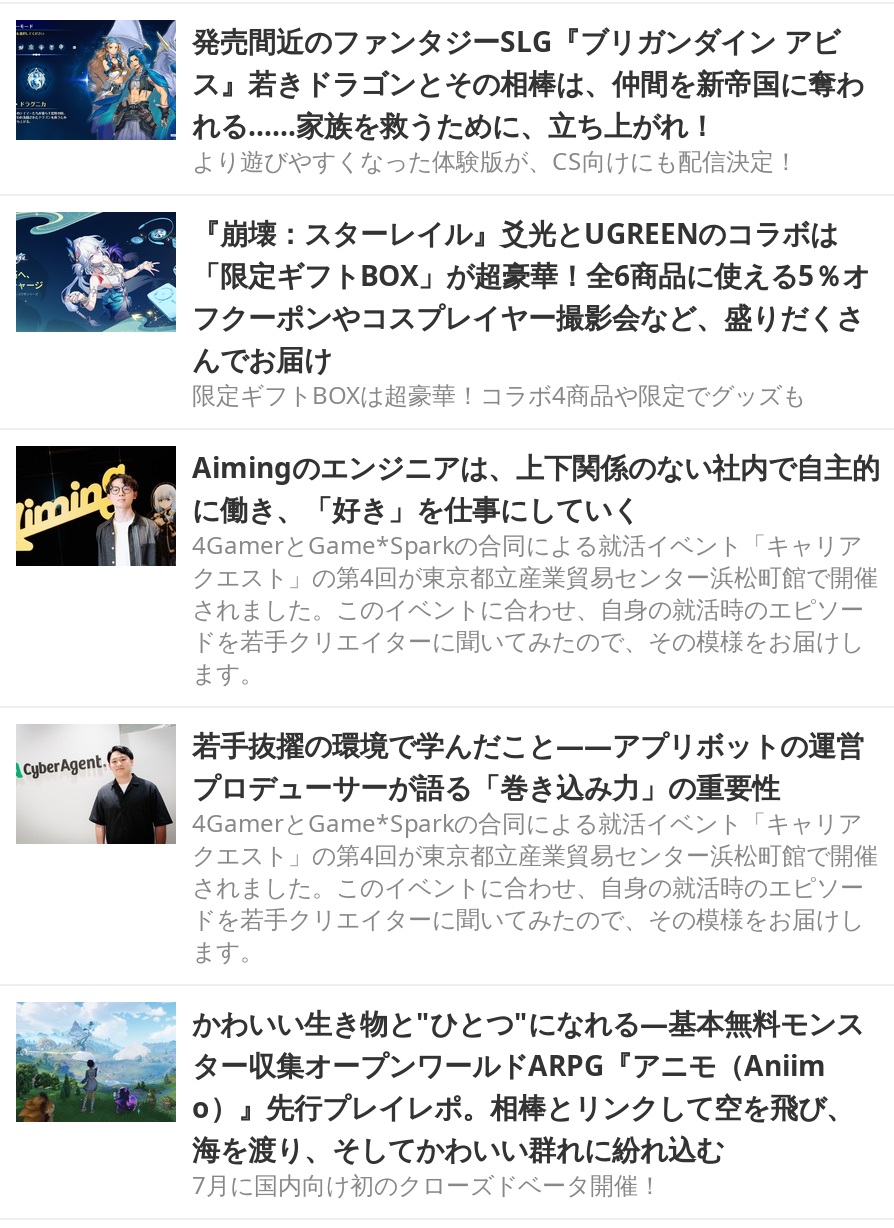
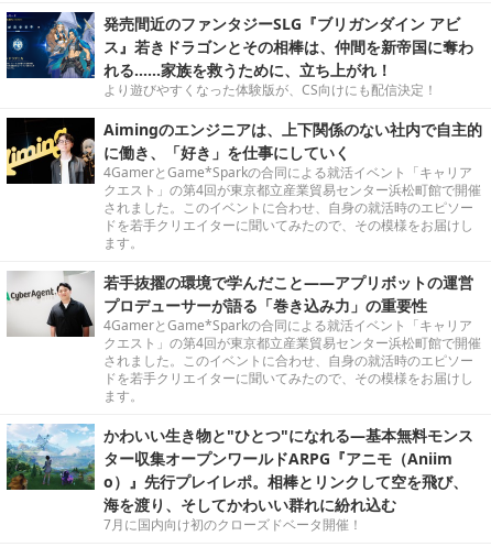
[14,210,870,413] [image] | 『崩壊：スターレイル』爻光とUGREENのコラボは | 「限定ギフトBOX」が超豪華！全6商品に使える5％オ | フクーポンやコスプレイヤー撮影会など、盛りだくさ | んでお届け | 限定ギフトBOXは超豪華！コラボ4商品や限定でグッズも -> none

